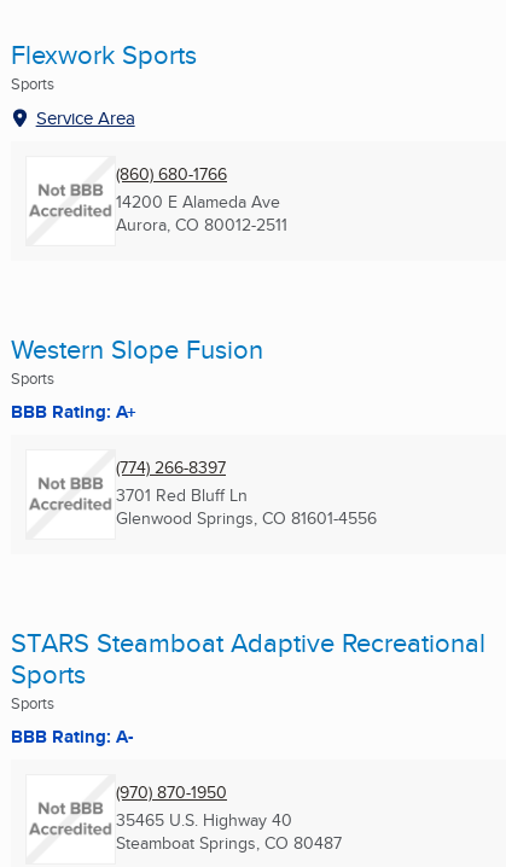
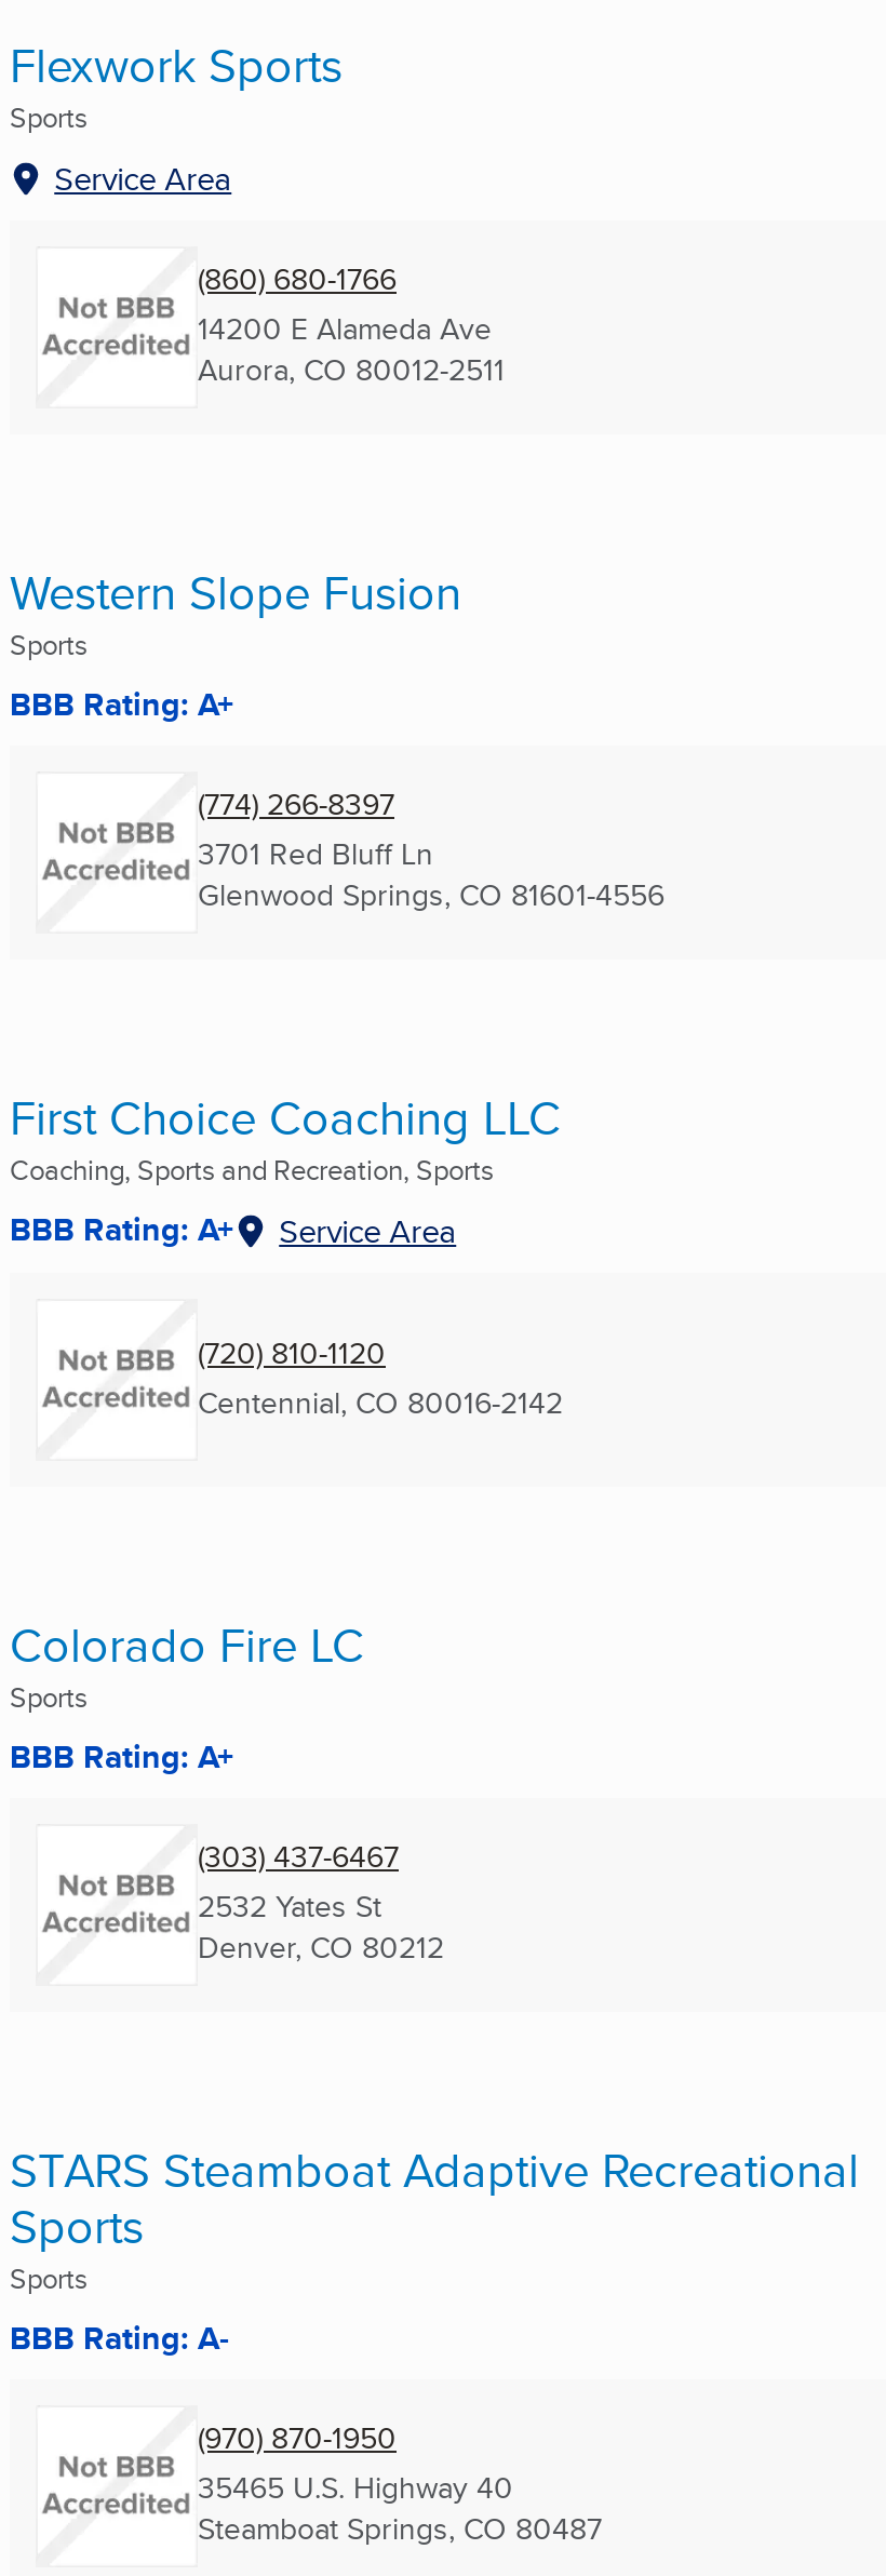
none -> [10,1082,563,1423] First Choice Coaching LLC | Coaching, Sports and Recreation, Sports | BBB Rating: A+ | Service Area | (720) 810-1120 | Centennial, CO 80016-2142
none -> [10,1610,444,1969] Colorado Fire LC | Sports | BBB Rating: A+ | (303) 437-6467 | 2532 Yates St | Denver, CO 80212

